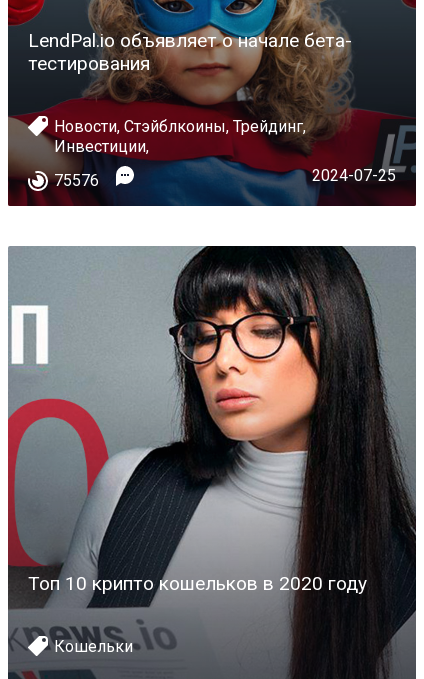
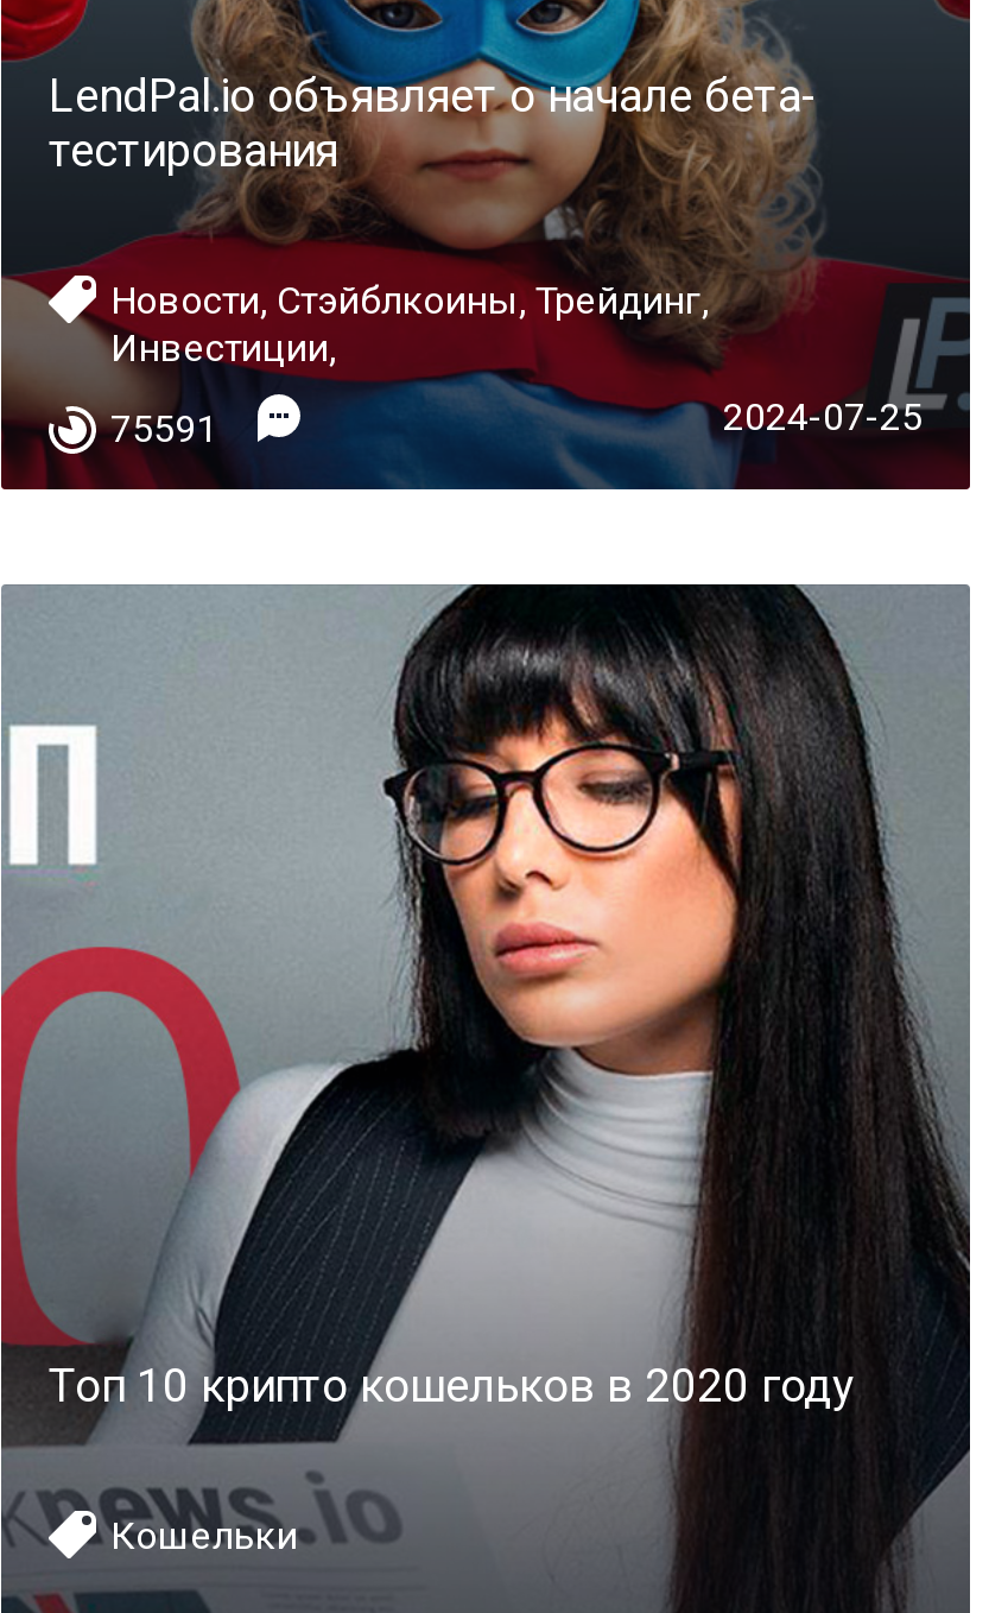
[54,171,99,190] 75576 -> [110,406,217,452] 75591

